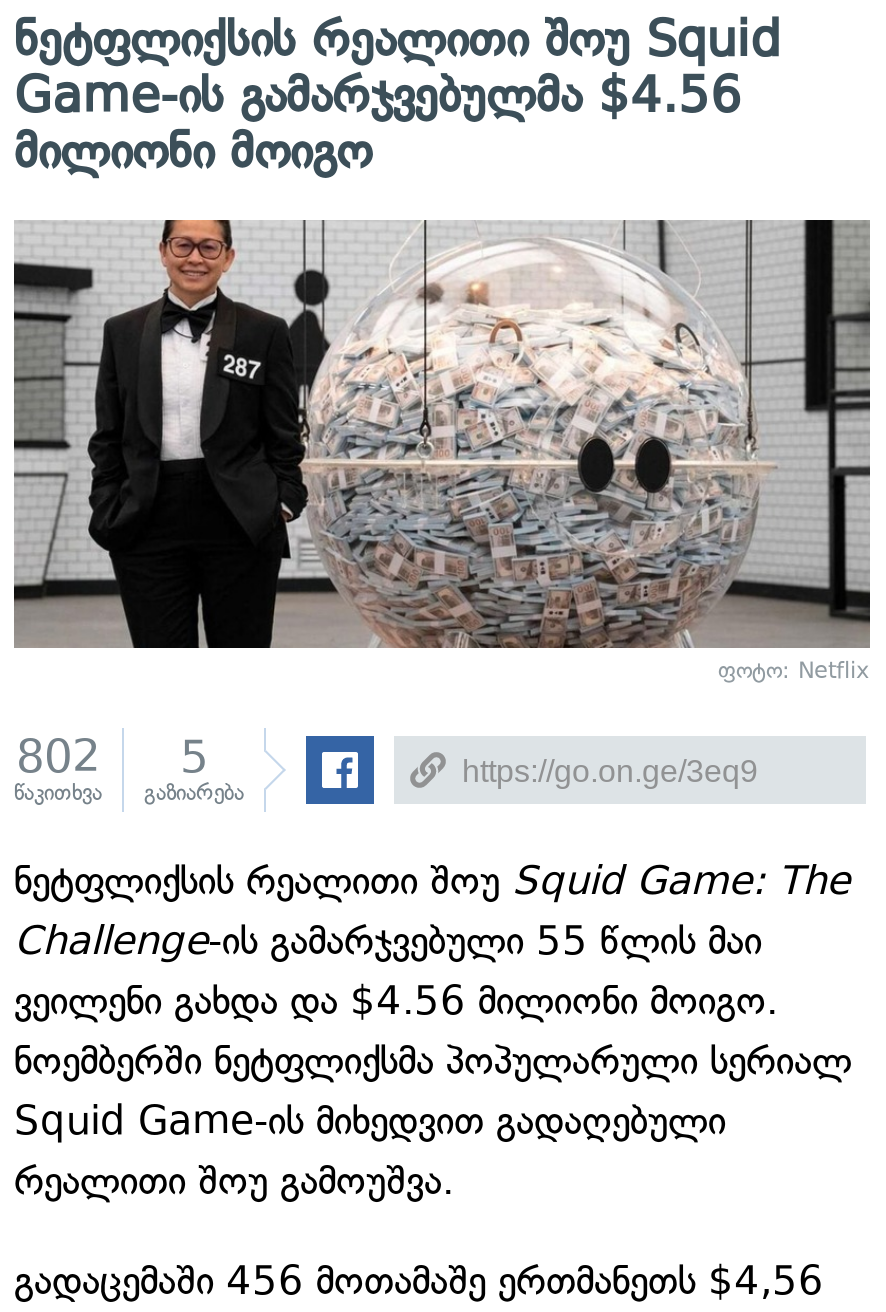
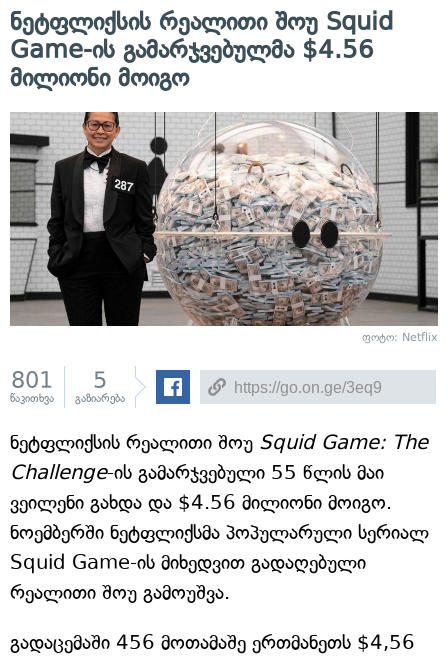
[16,730,208,784] 802 5 -> [11,367,107,394] 801 5

